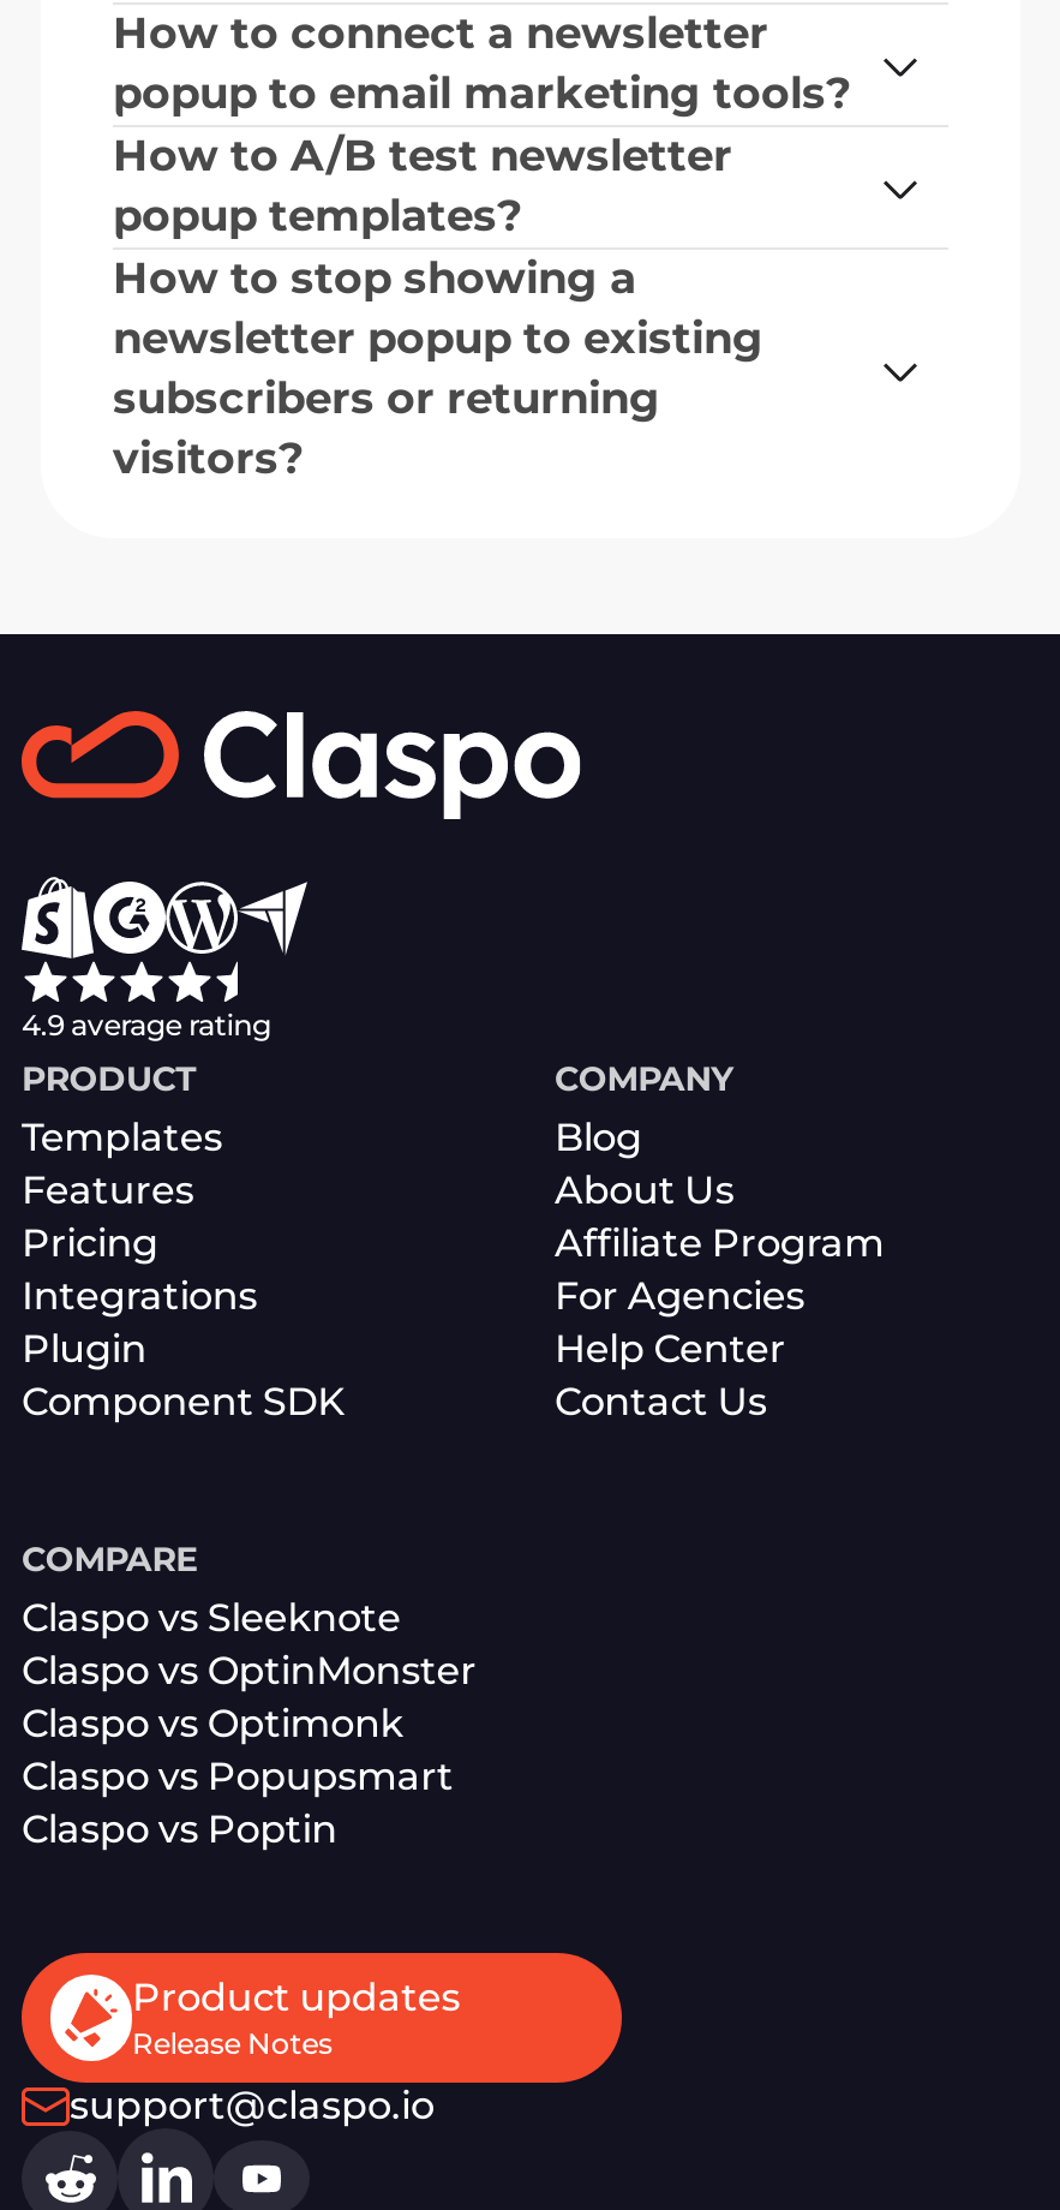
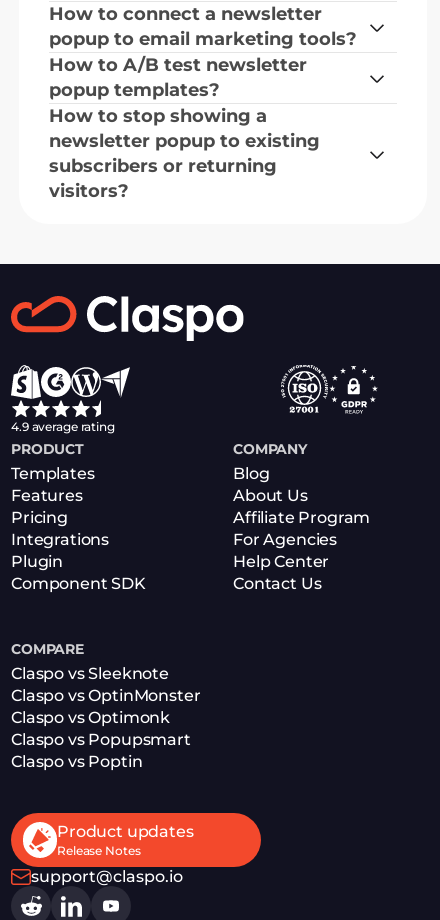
none -> [280,364,378,414] [image]

